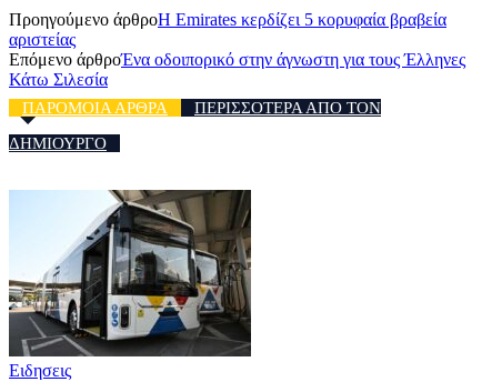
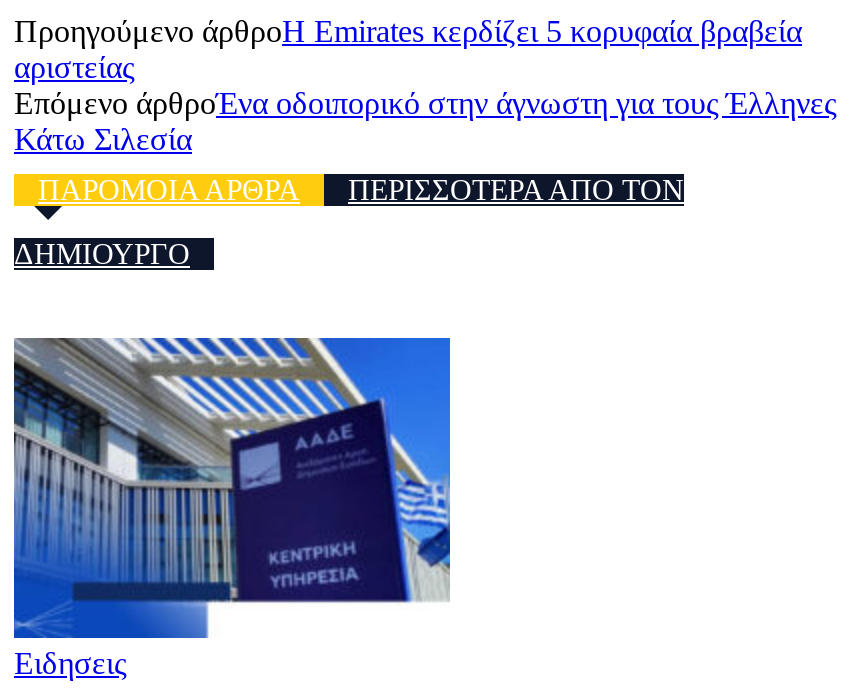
[8,189,252,358] [image] -> [12,336,452,640] [image]

